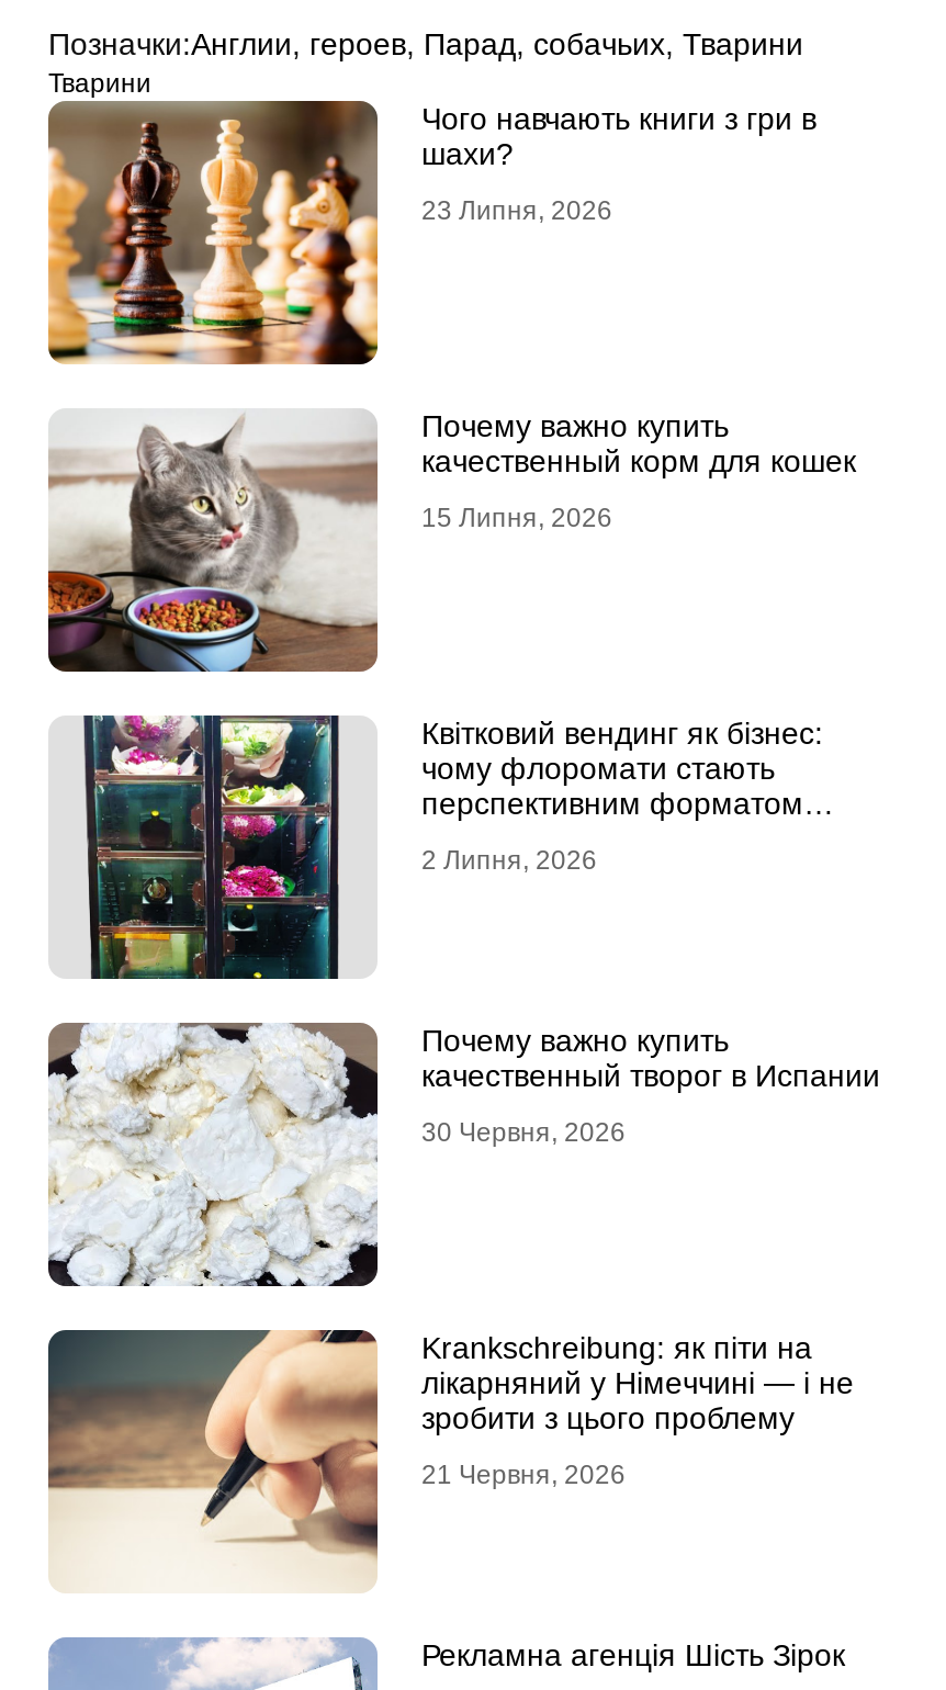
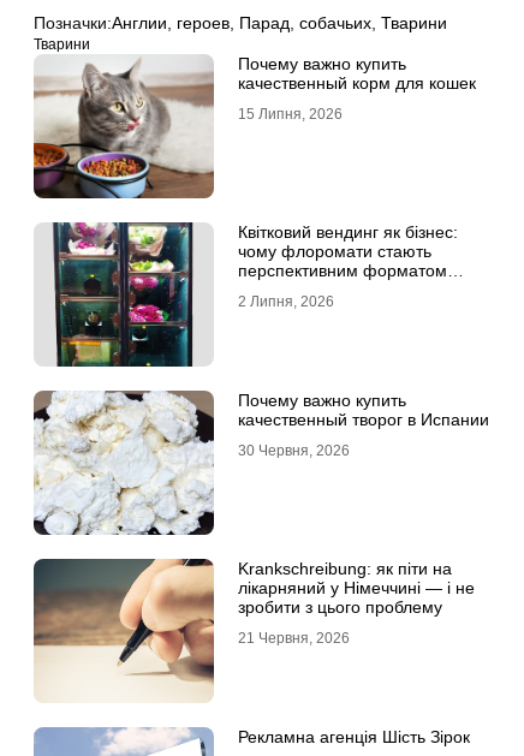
[46,99,817,367] [image] | Чого навчають книги з гри в | шахи? | 23 Липня, 2026 -> none

